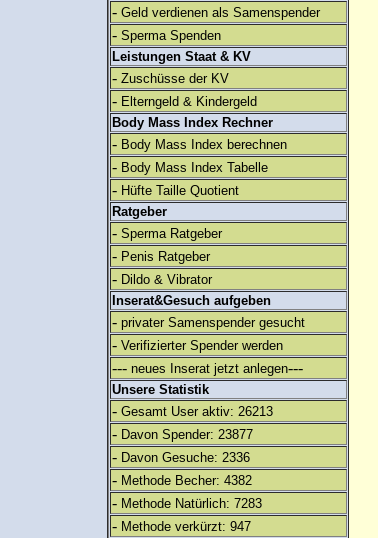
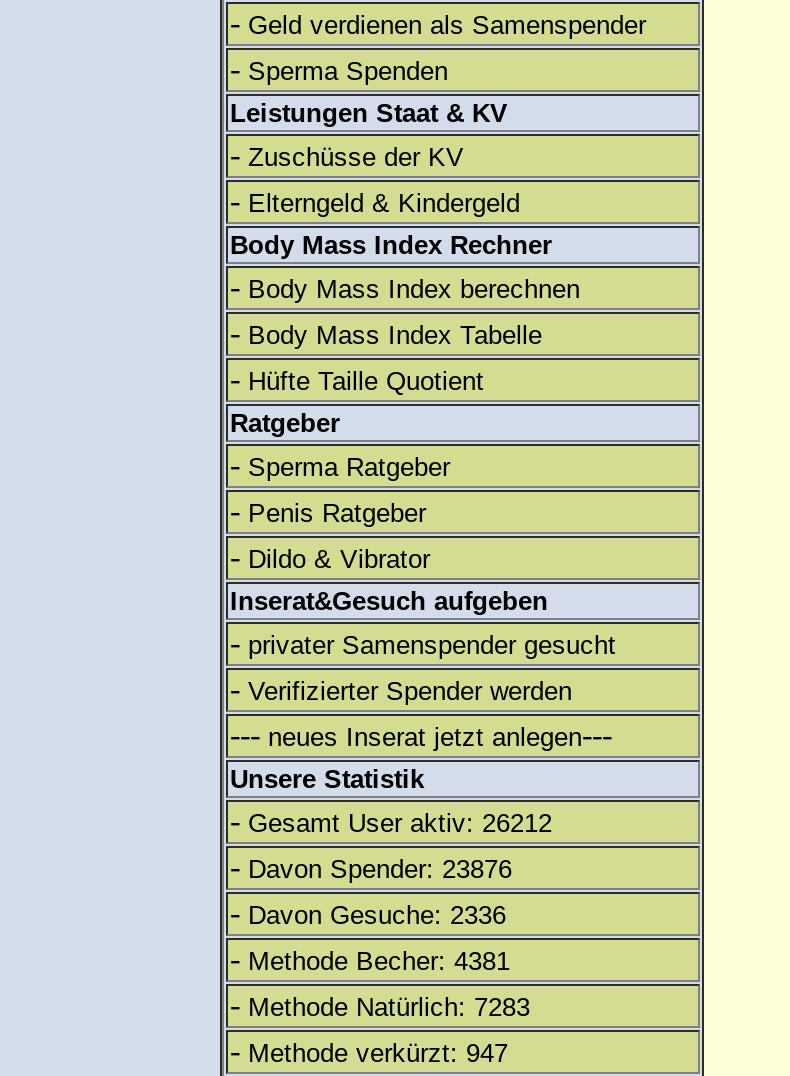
[112,402,273,419] - Gesamt User aktiv: 26213 -> [230,804,552,838] - Gesamt User aktiv: 26212
[112,425,253,442] - Davon Spender: 23877 -> [230,850,512,884] - Davon Spender: 23876
[112,471,252,488] - Methode Becher: 4382 -> [230,942,510,976] - Methode Becher: 4381

